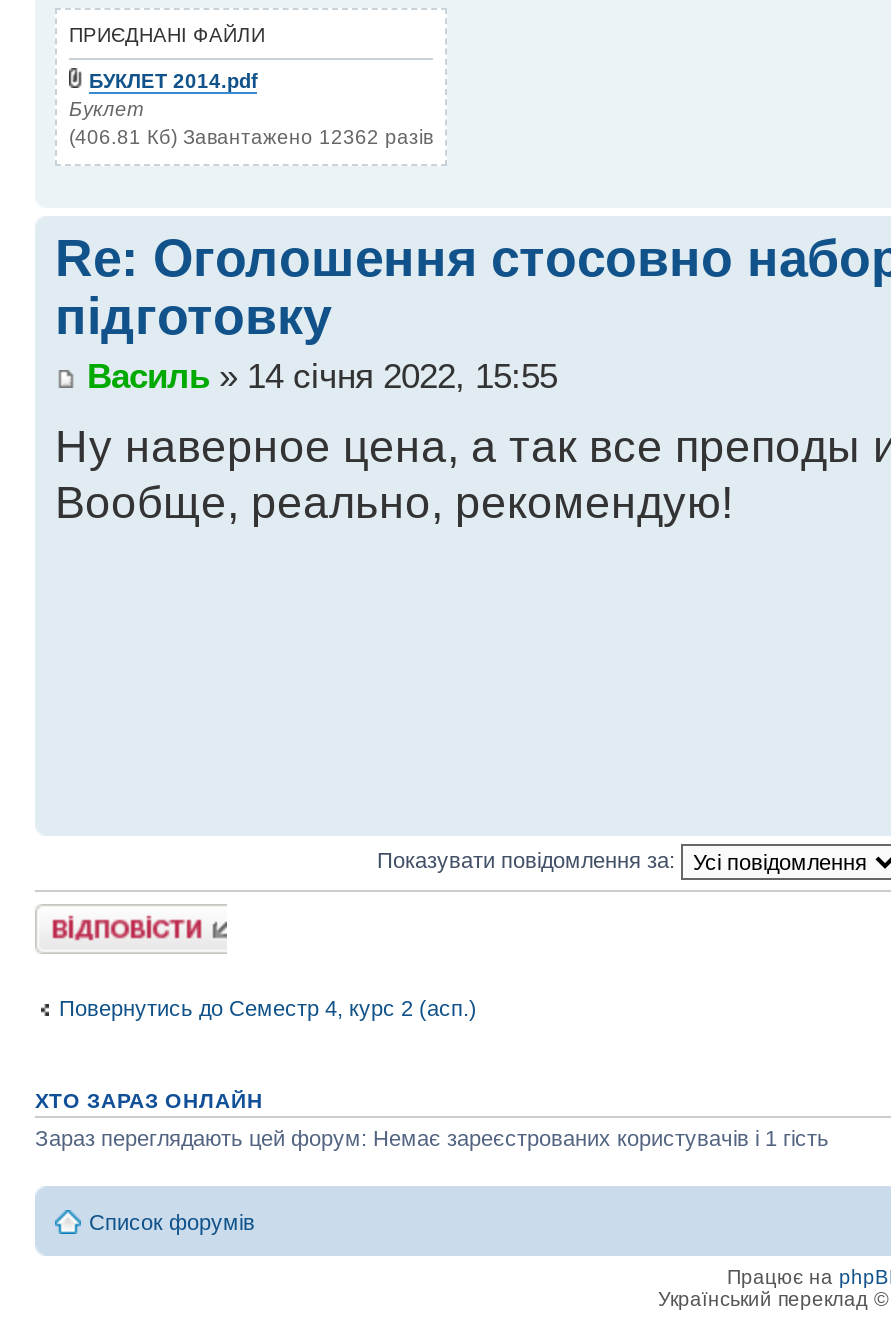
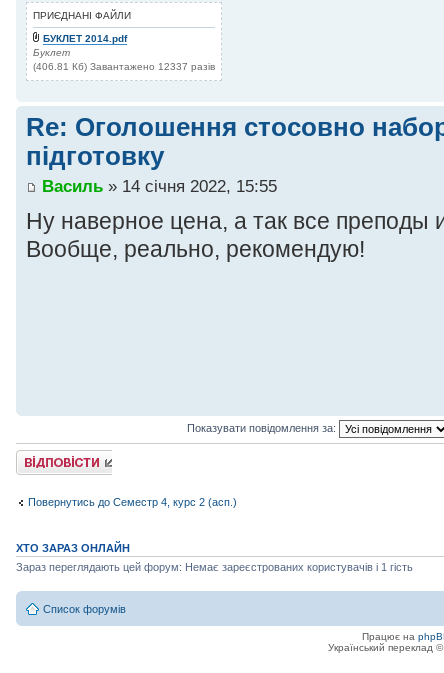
[69,126,433,148] (406.81 Кб) Завантажено 12362 разів -> [33,61,215,72] (406.81 Кб) Завантажено 12337 разів

